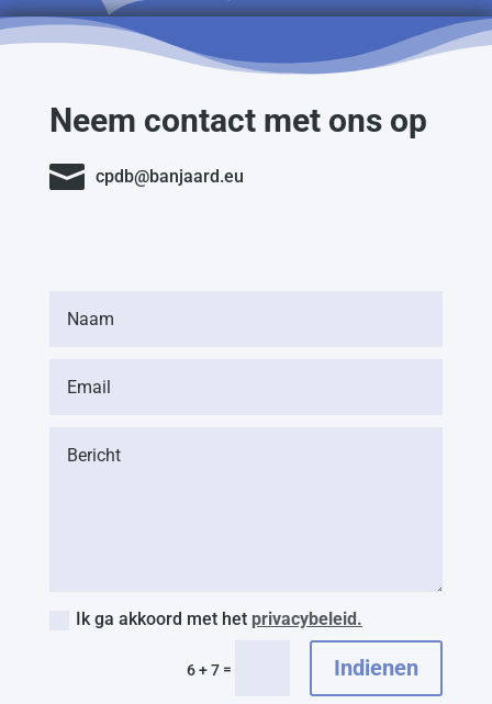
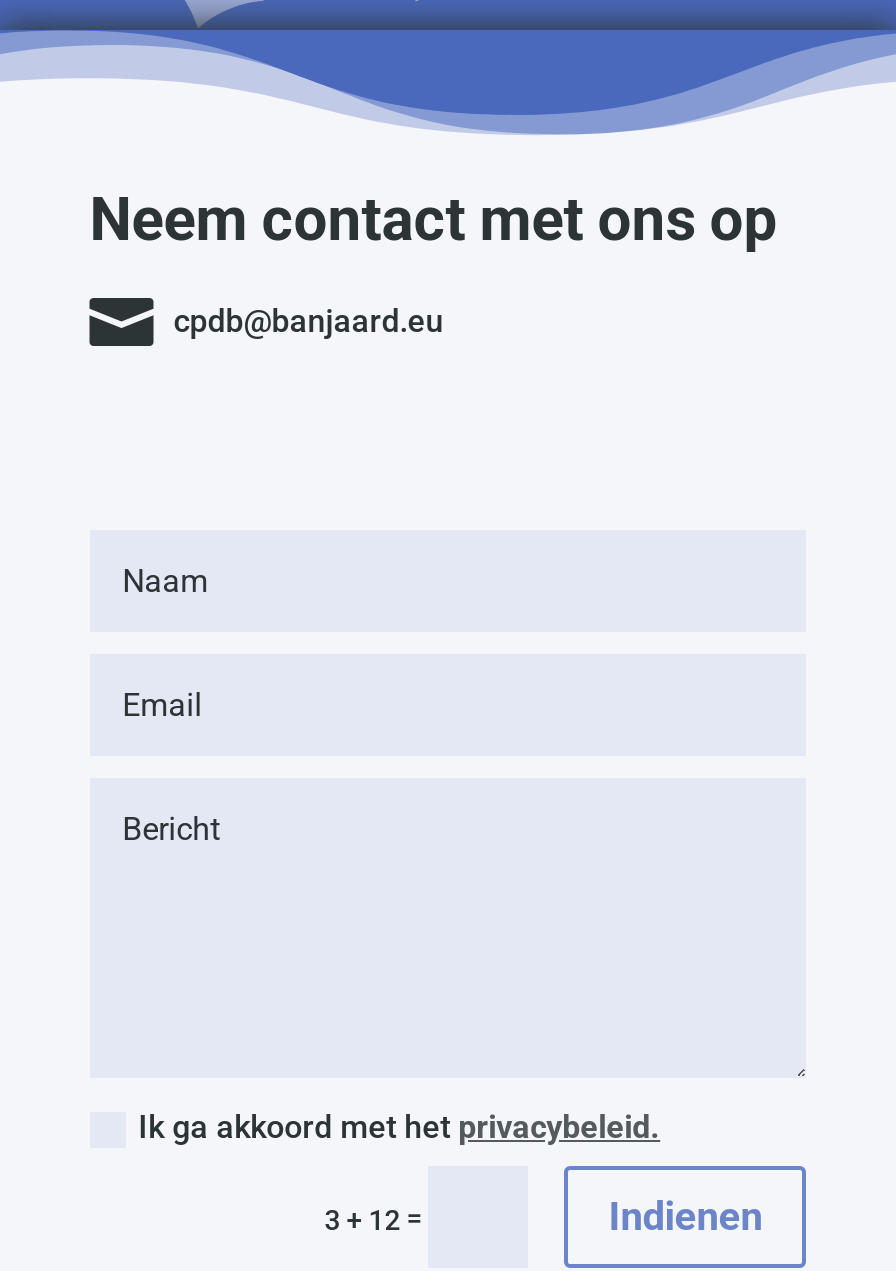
[187,660,235,678] 6 + 7 = -> [324,1202,428,1235] 3 + 12 =

